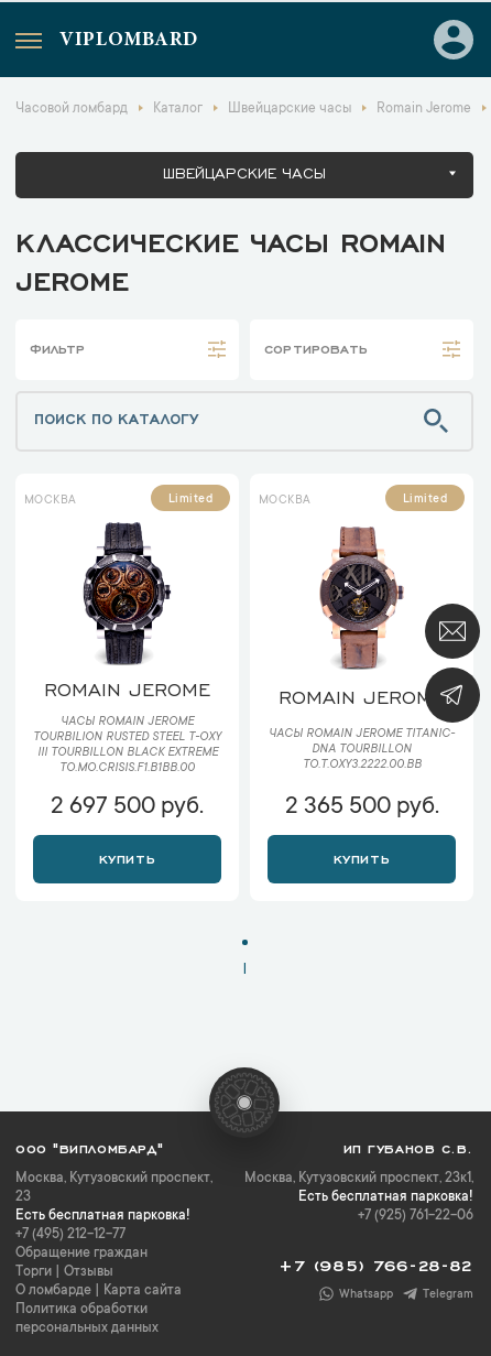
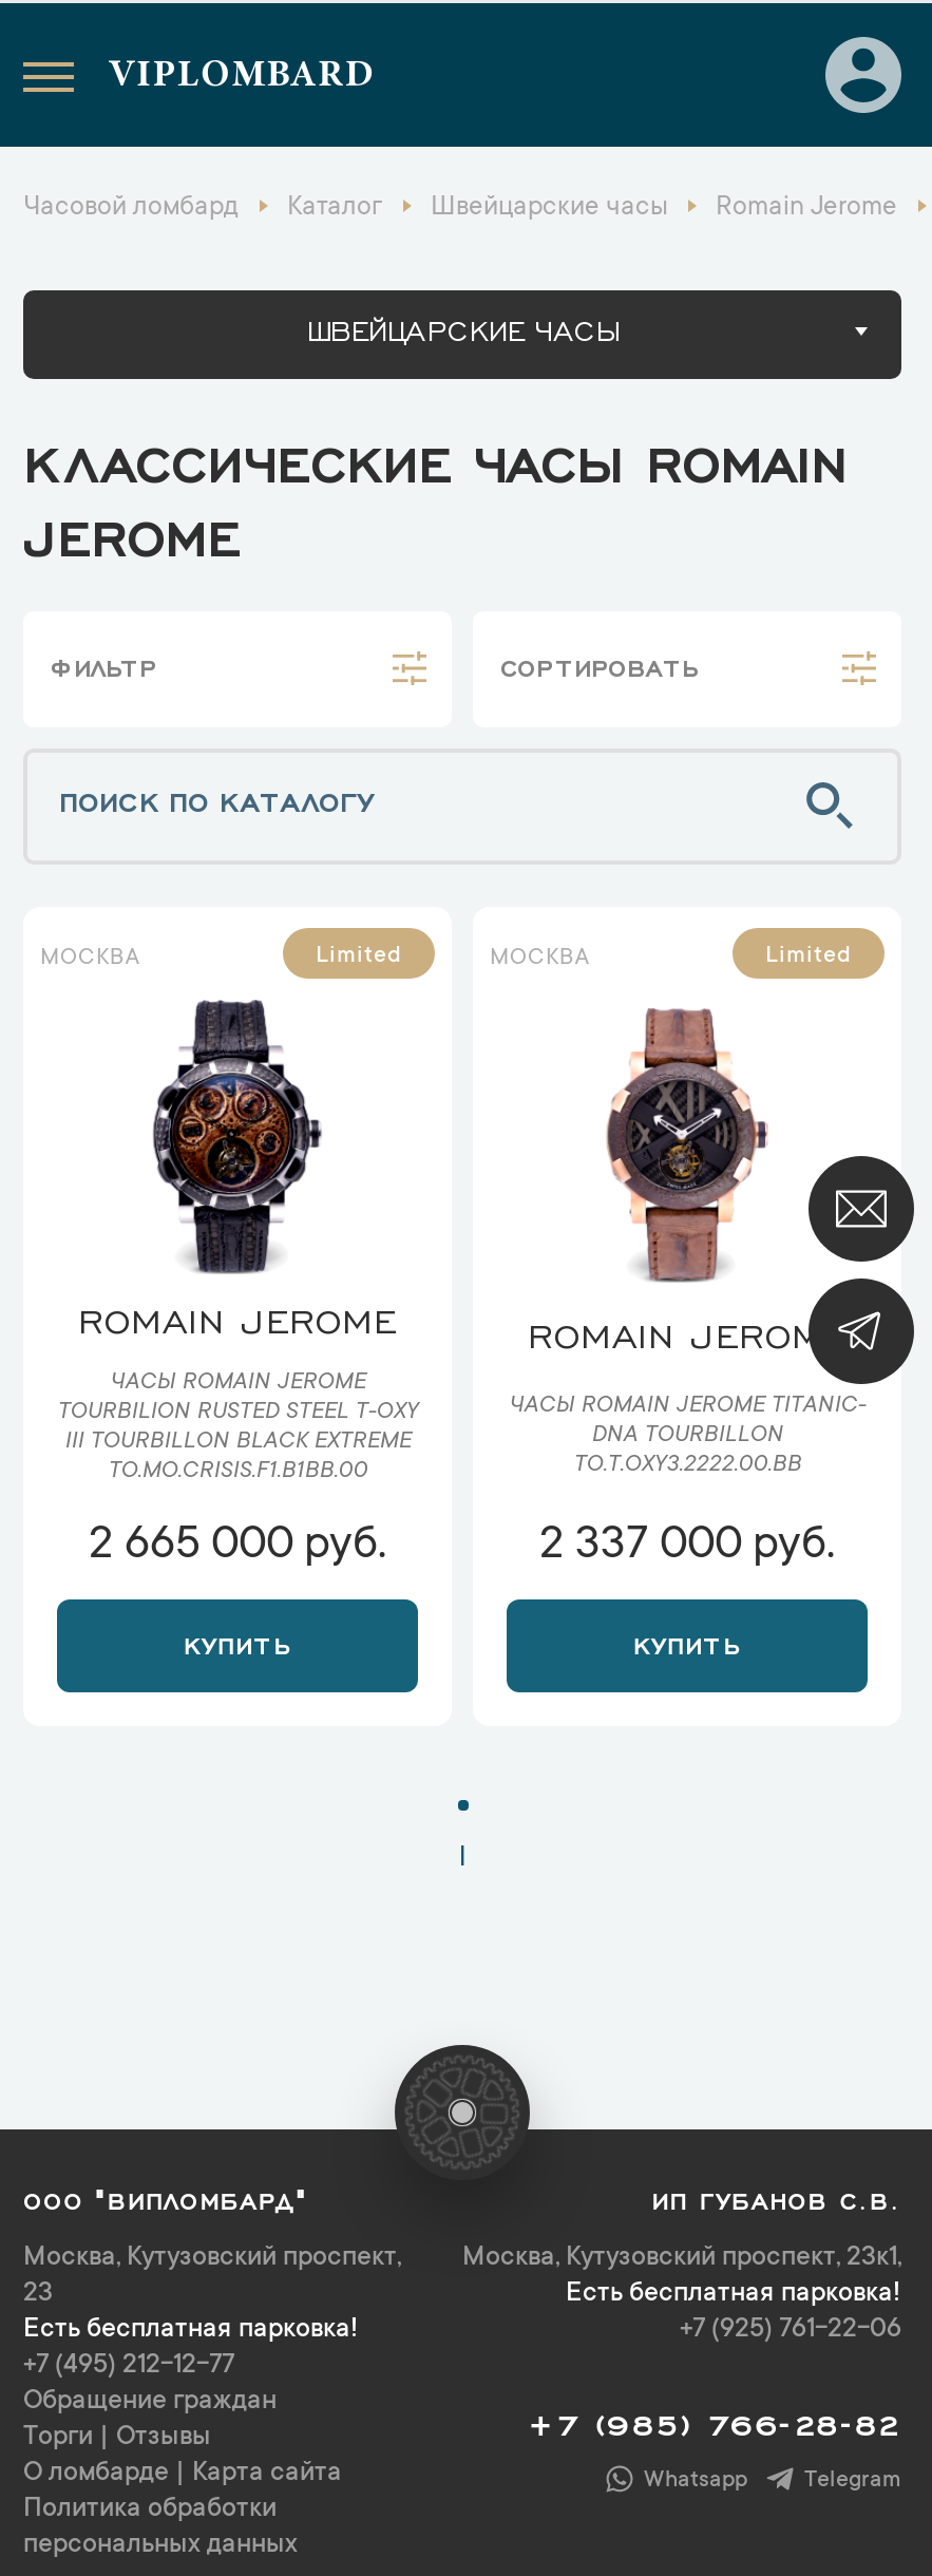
[51,794,204,821] 2 697 500 руб. -> [89,1521,386,1572] 2 665 000 руб.
[285,794,439,821] 2 365 500 руб. -> [539,1521,835,1572] 2 337 000 руб.

